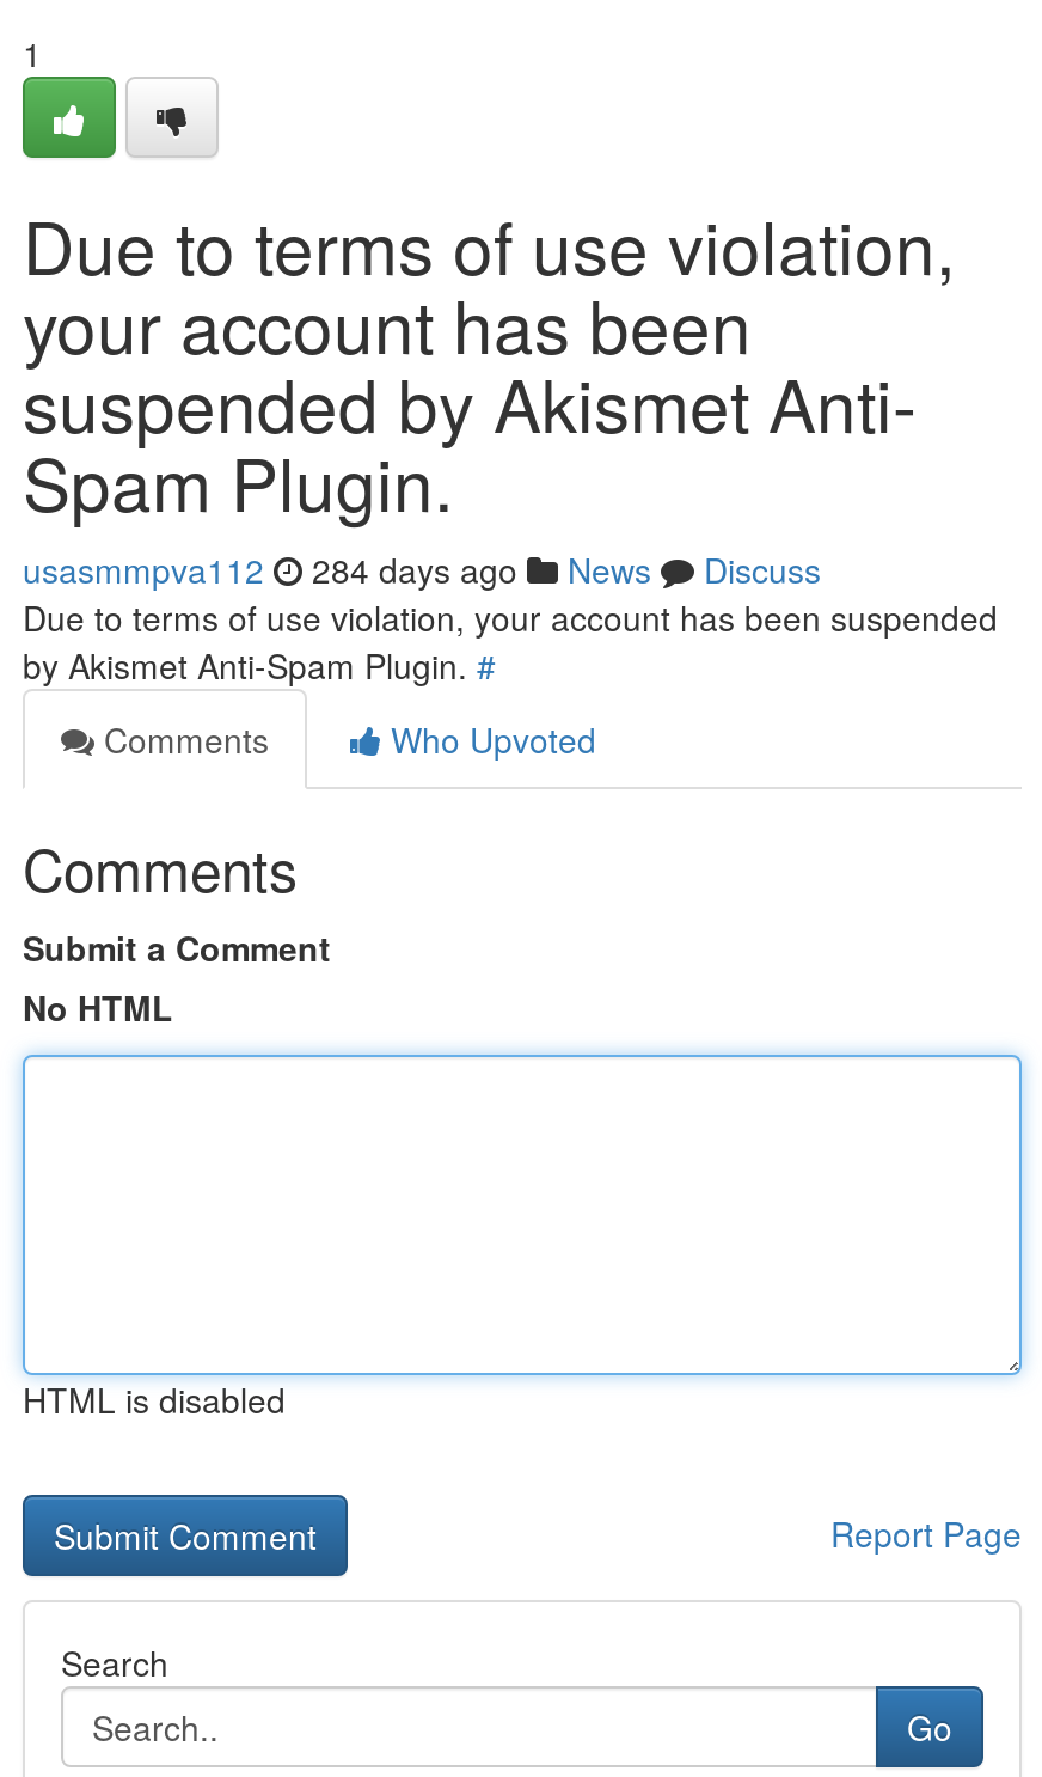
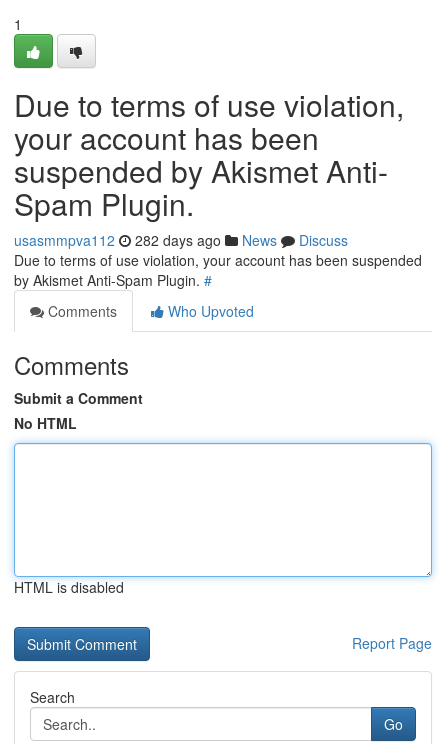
[23,545,821,593] usasmmpva112 284 days ago News Discuss -> [14,230,348,250] usasmmpva112 282 days ago News Discuss

